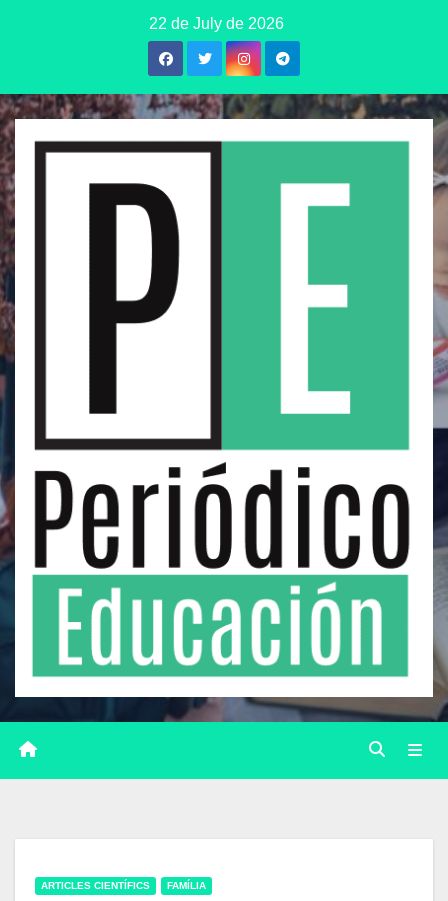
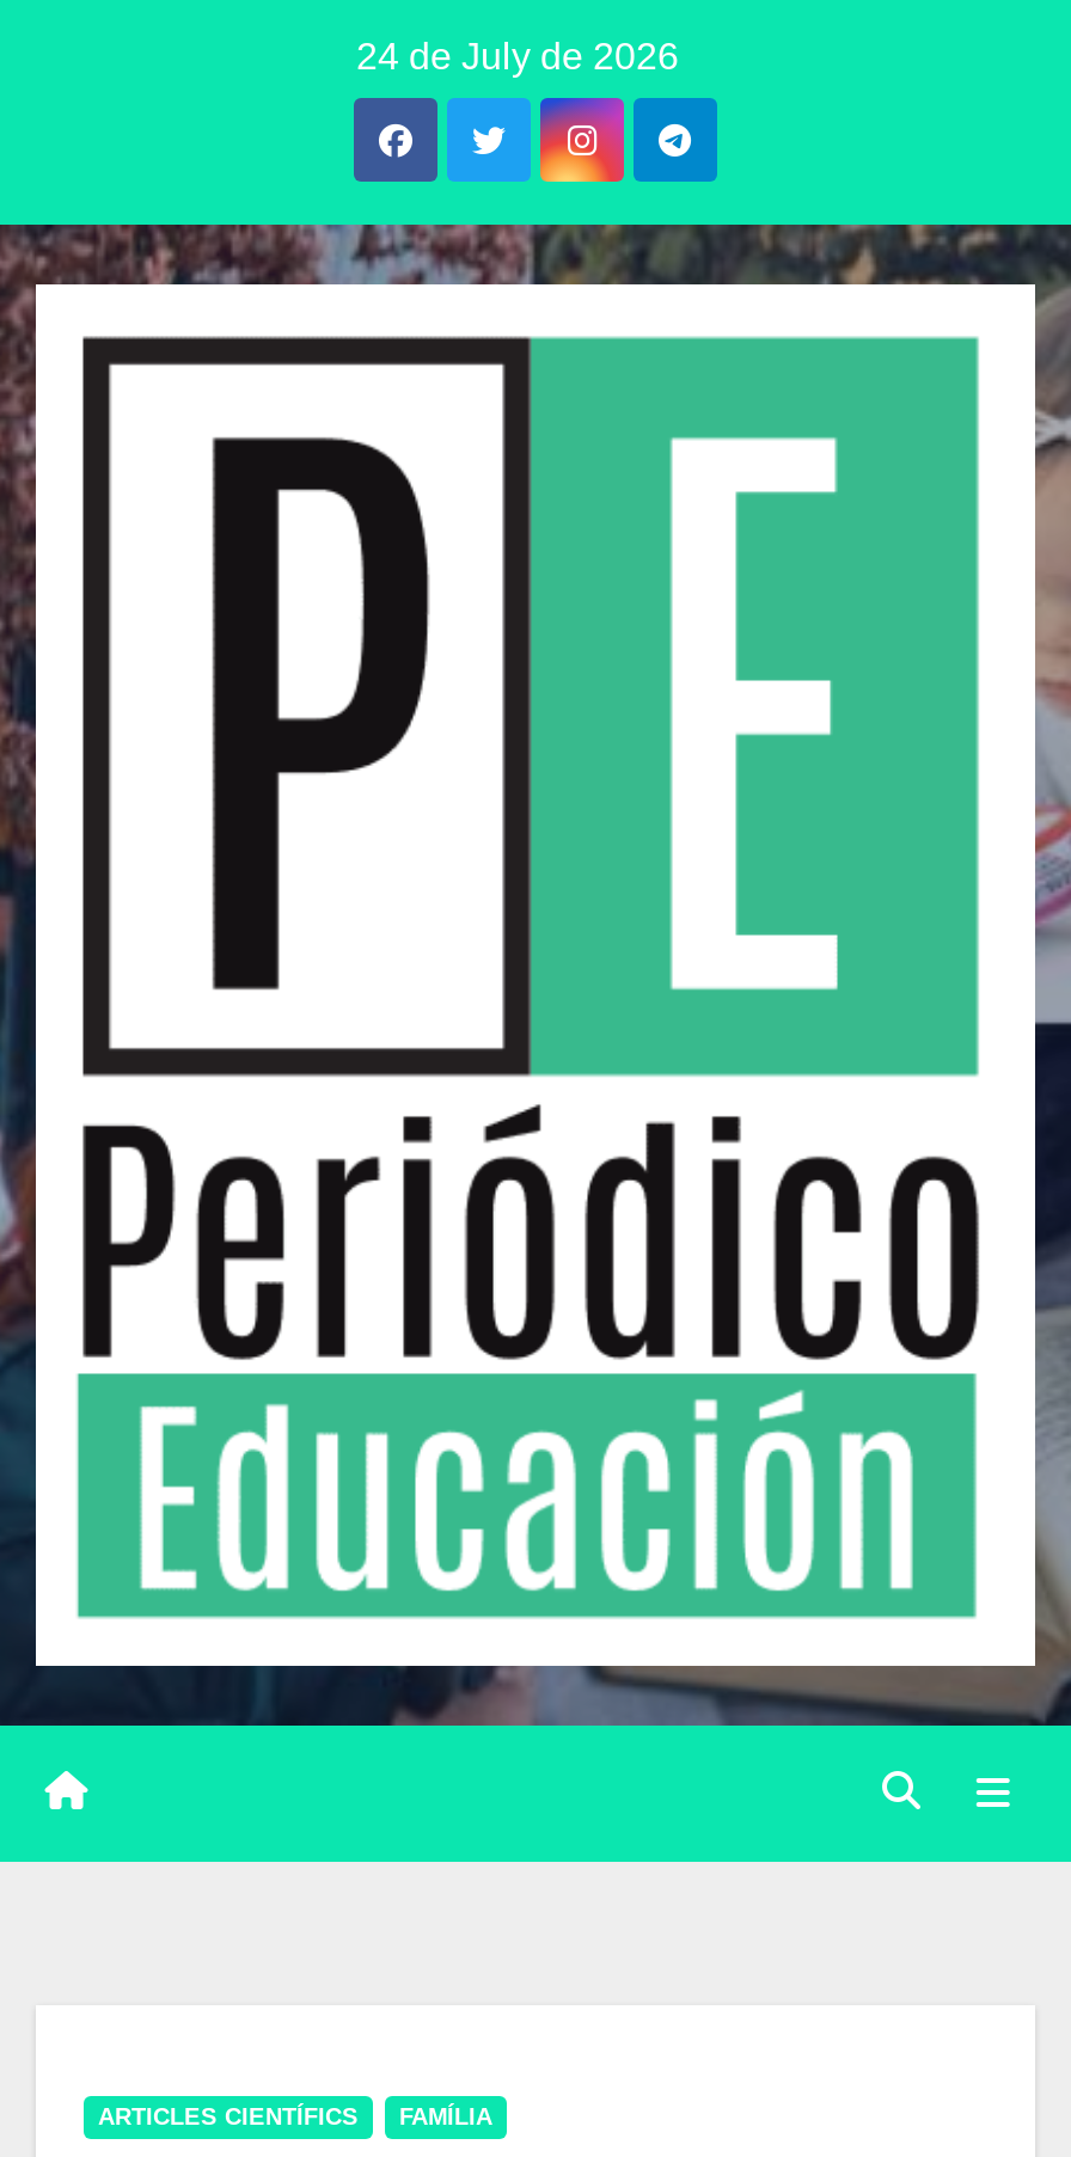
[149,15,284,32] 22 de July de 2026 -> [356,36,679,76] 24 de July de 2026

